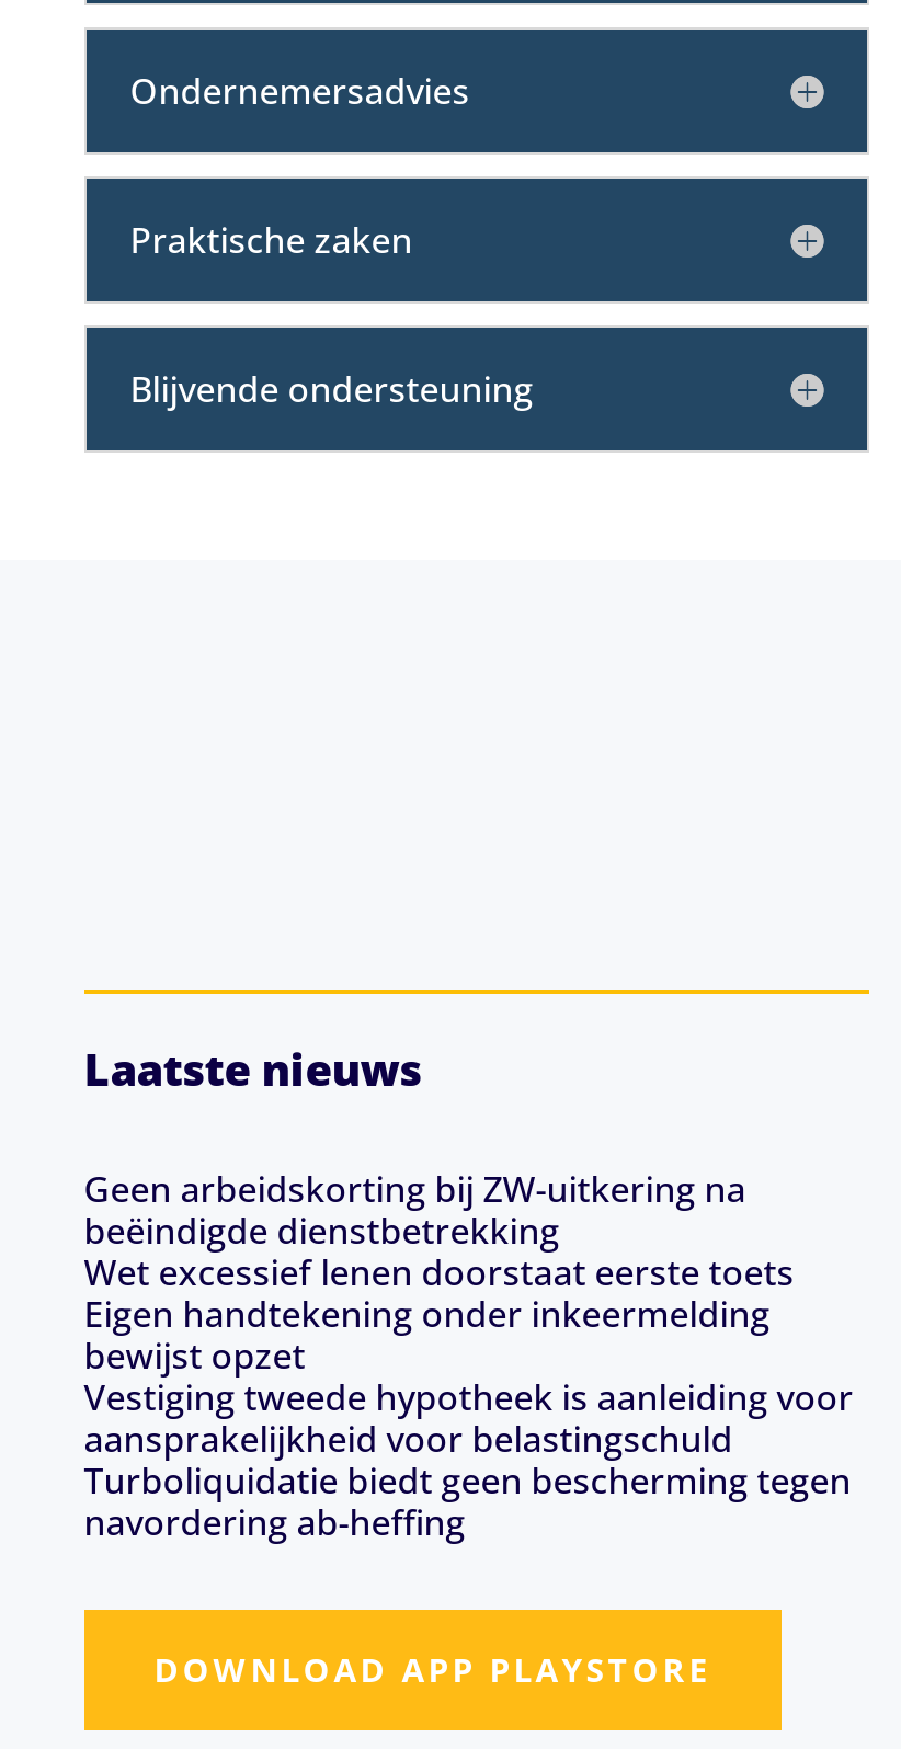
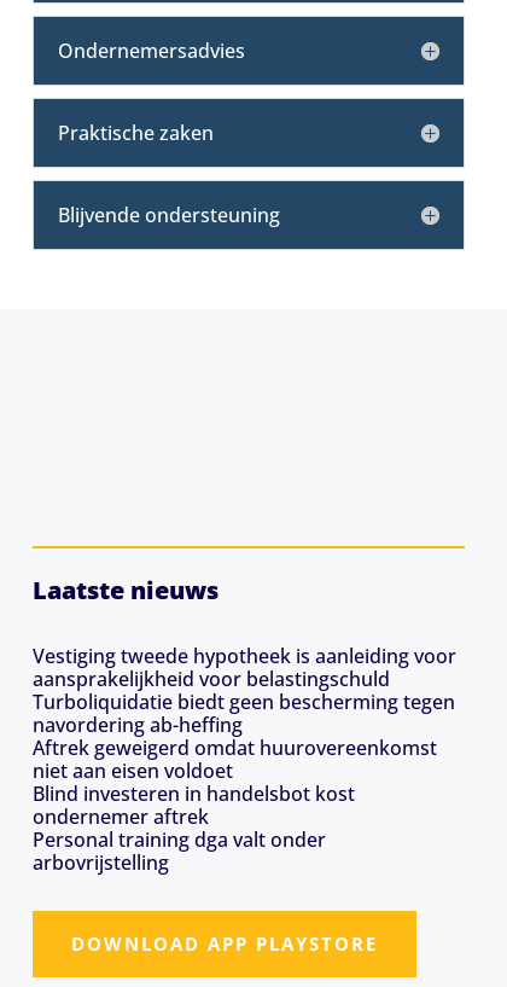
[84,1165,794,1380] Geen arbeidskorting bij ZW-uitkering na | beëindigde dienstbetrekking | Wet excessief lenen doorstaat eerste toets | Eigen handtekening onder inkeermelding | bewijst opzet -> none
moved [84,1374,853,1547] -> [32,643,456,738]: Vestiging tweede hypotheek is aanleiding voor | aansprakelijkheid voor belastingschuld | Turboliquidatie biedt geen bescherming tegen | navordering ab-heffing
none -> [32,735,437,876] Aftrek geweigerd omdat huurovereenkomst | niet aan eisen voldoet | Blind investeren in handelsbot kost | ondernemer aftrek | Personal training dga valt onder | arbovrijstelling

